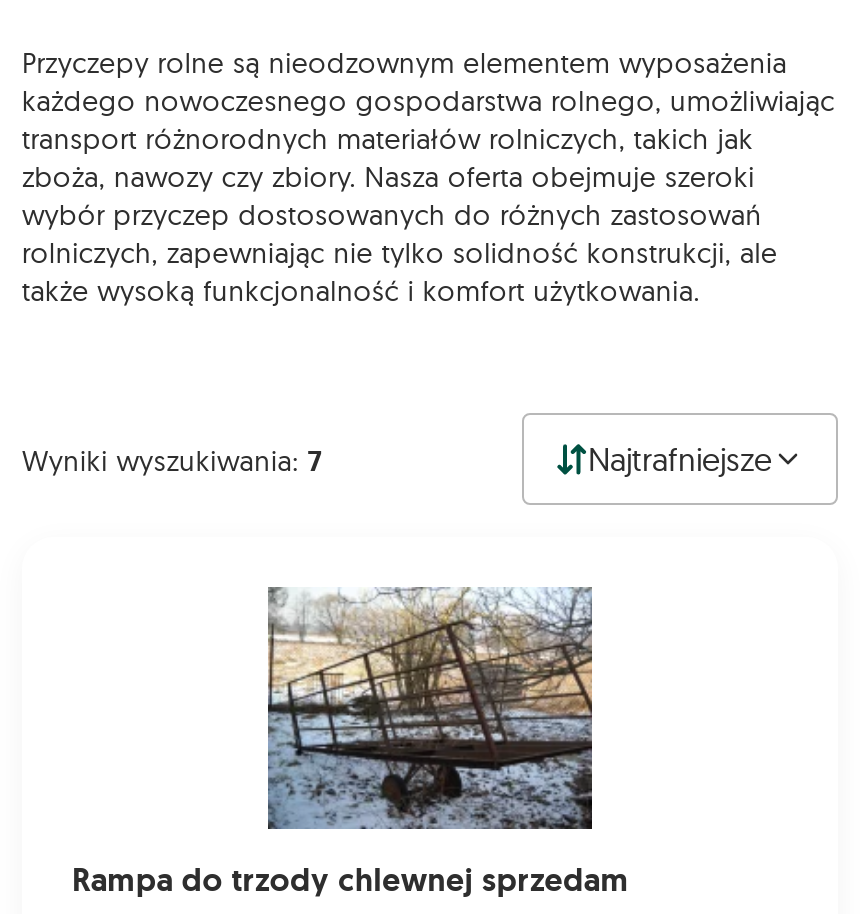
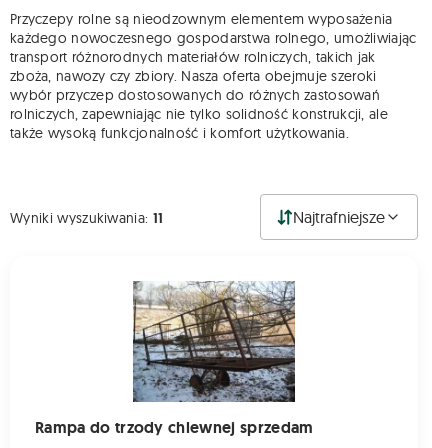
[22,443,322,479] Wyniki wyszukiwania: 7 -> [10,209,163,227] Wyniki wyszukiwania: 11

